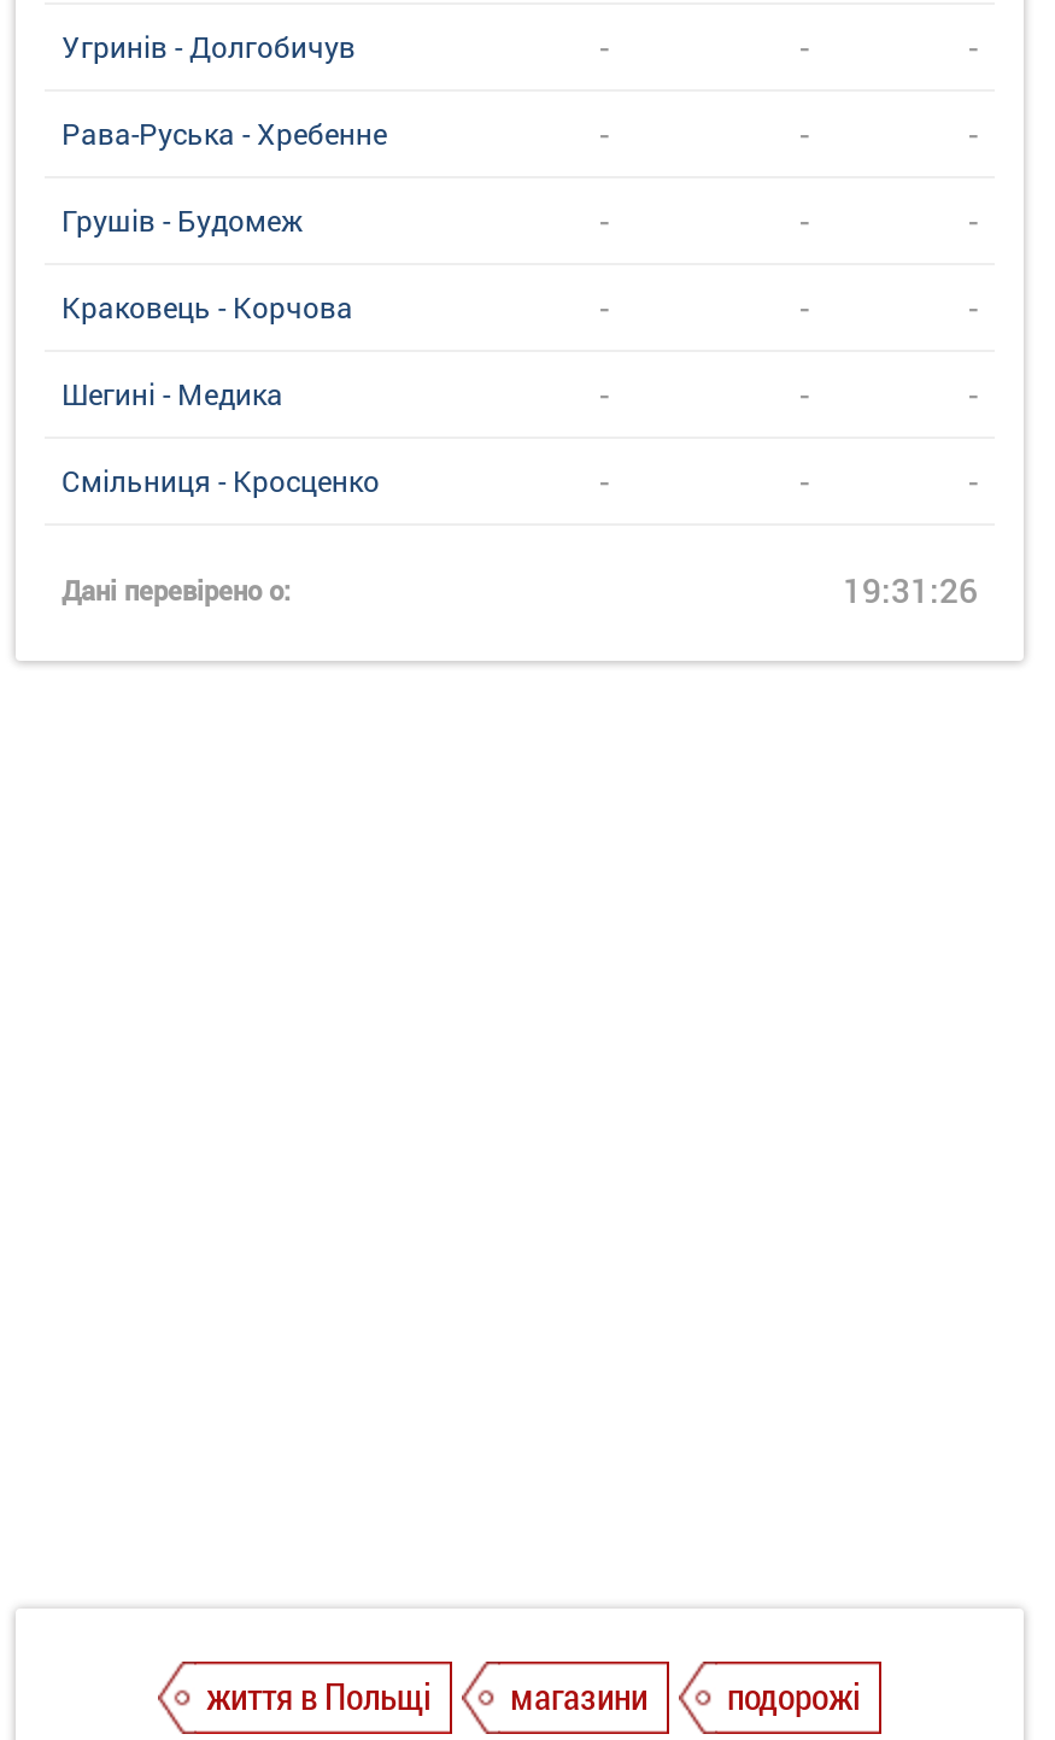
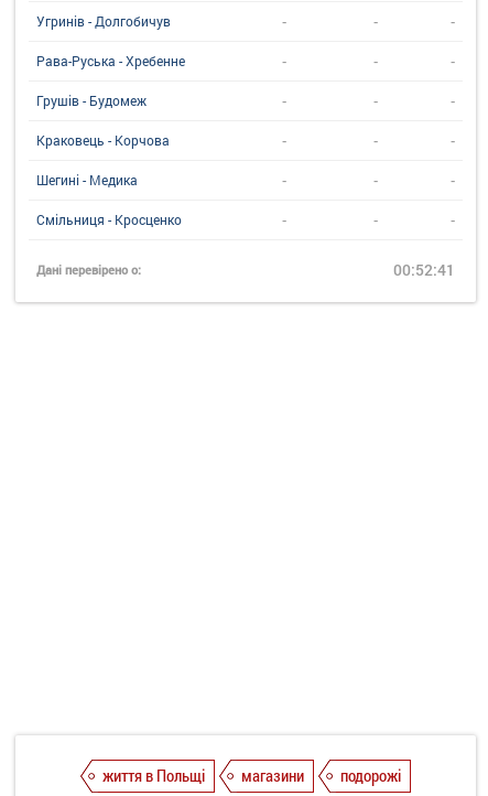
[843,567,978,613] 19:31:26 -> [393,259,455,280] 00:52:41

